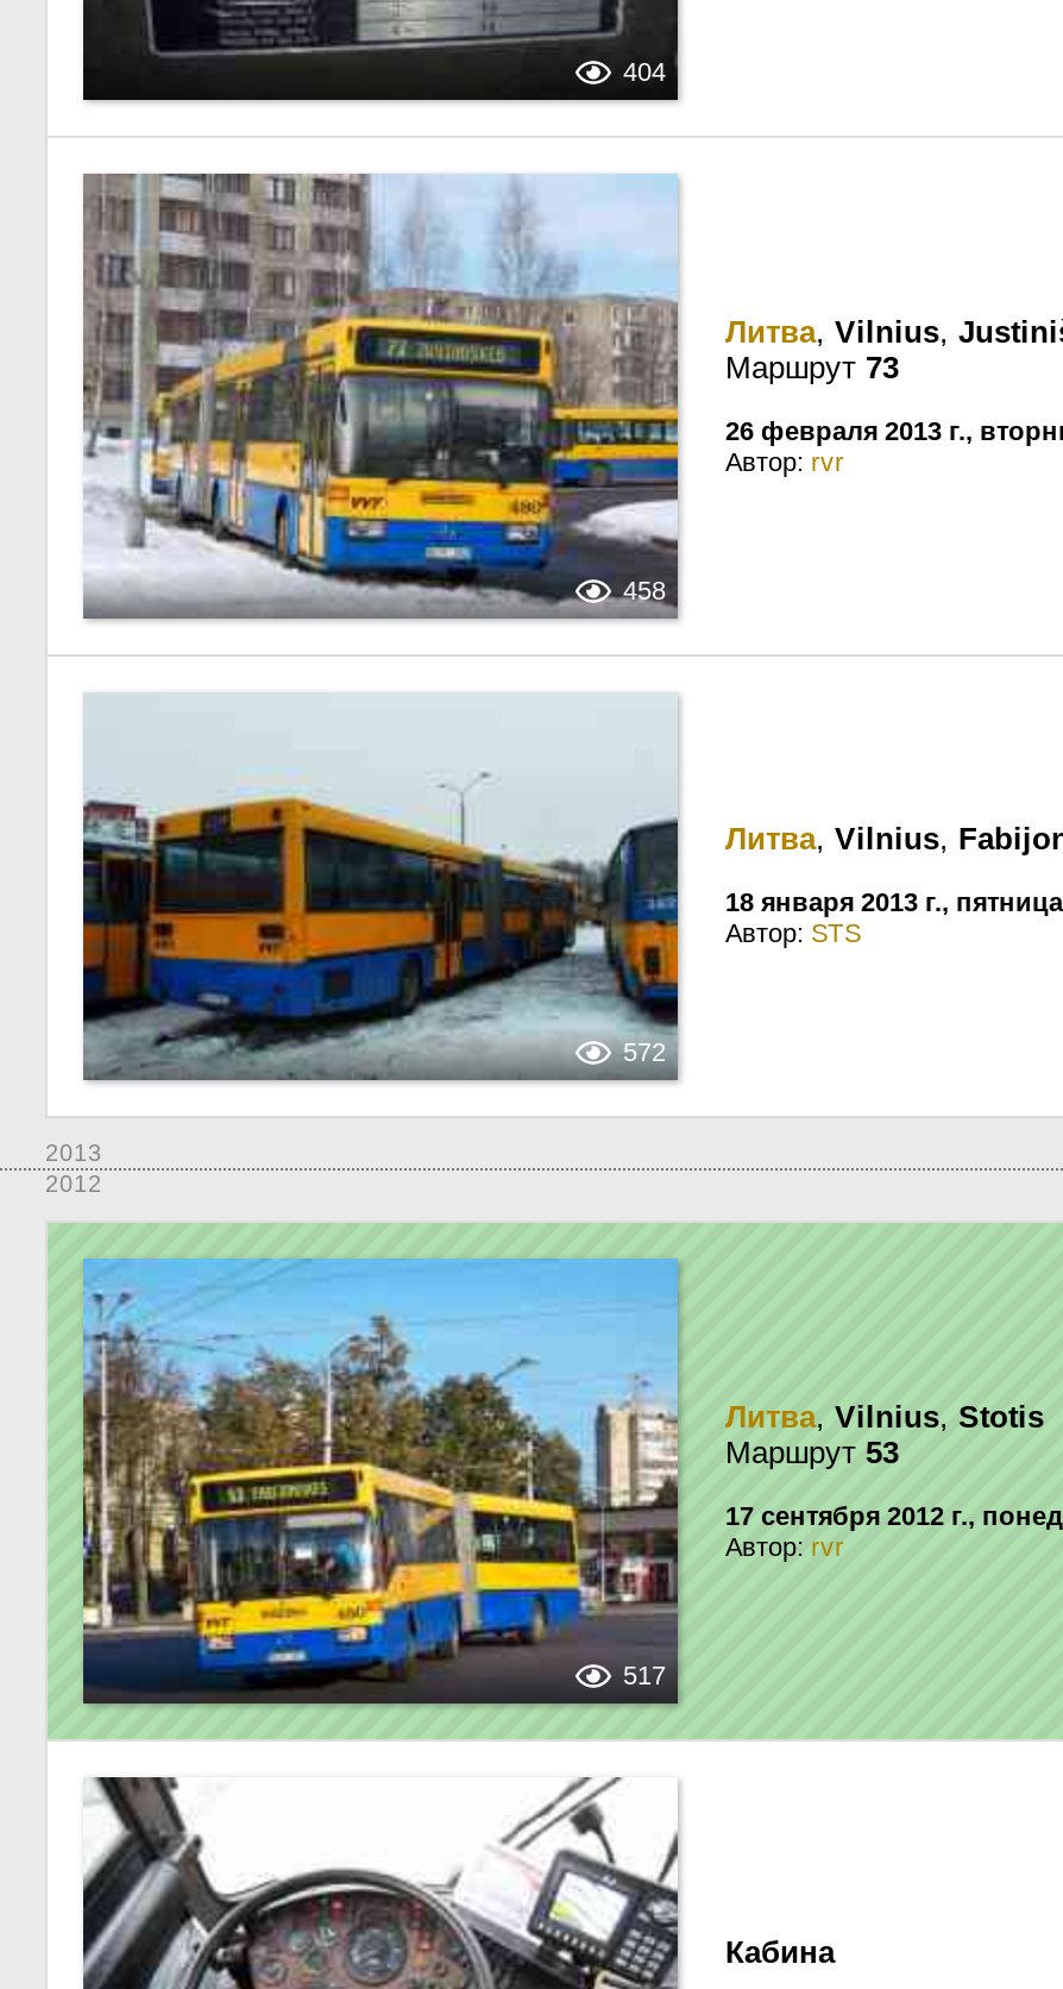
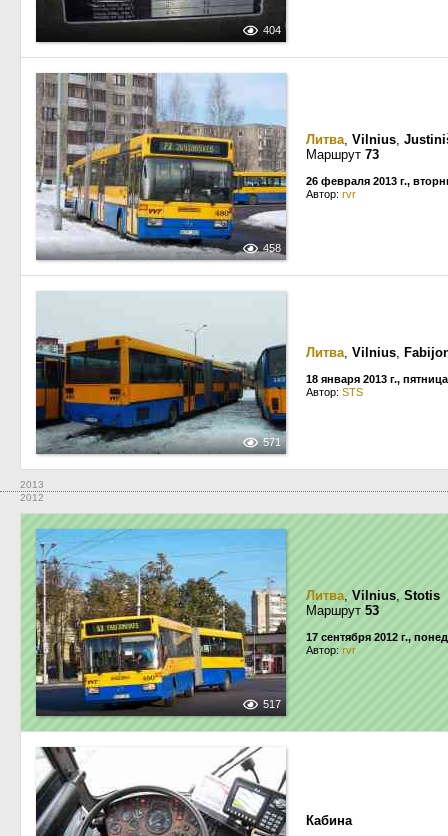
[623,1037,666,1066] 572 -> [263,436,281,448] 571

